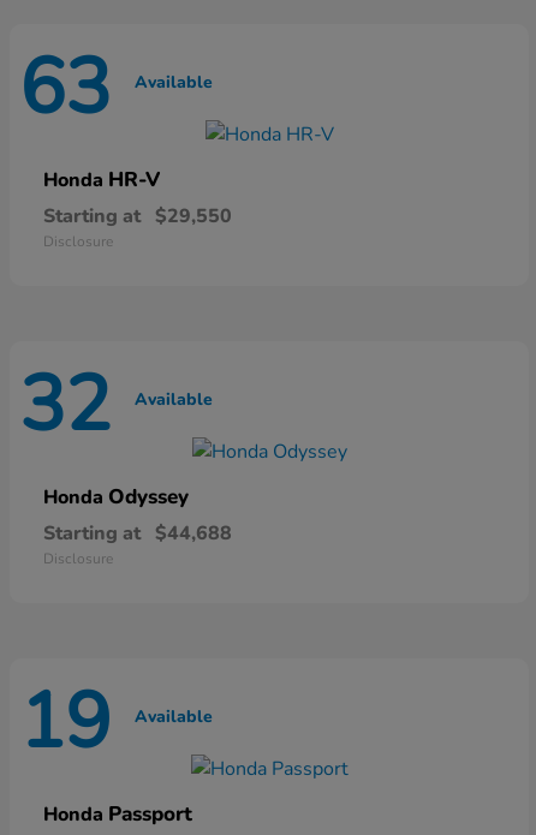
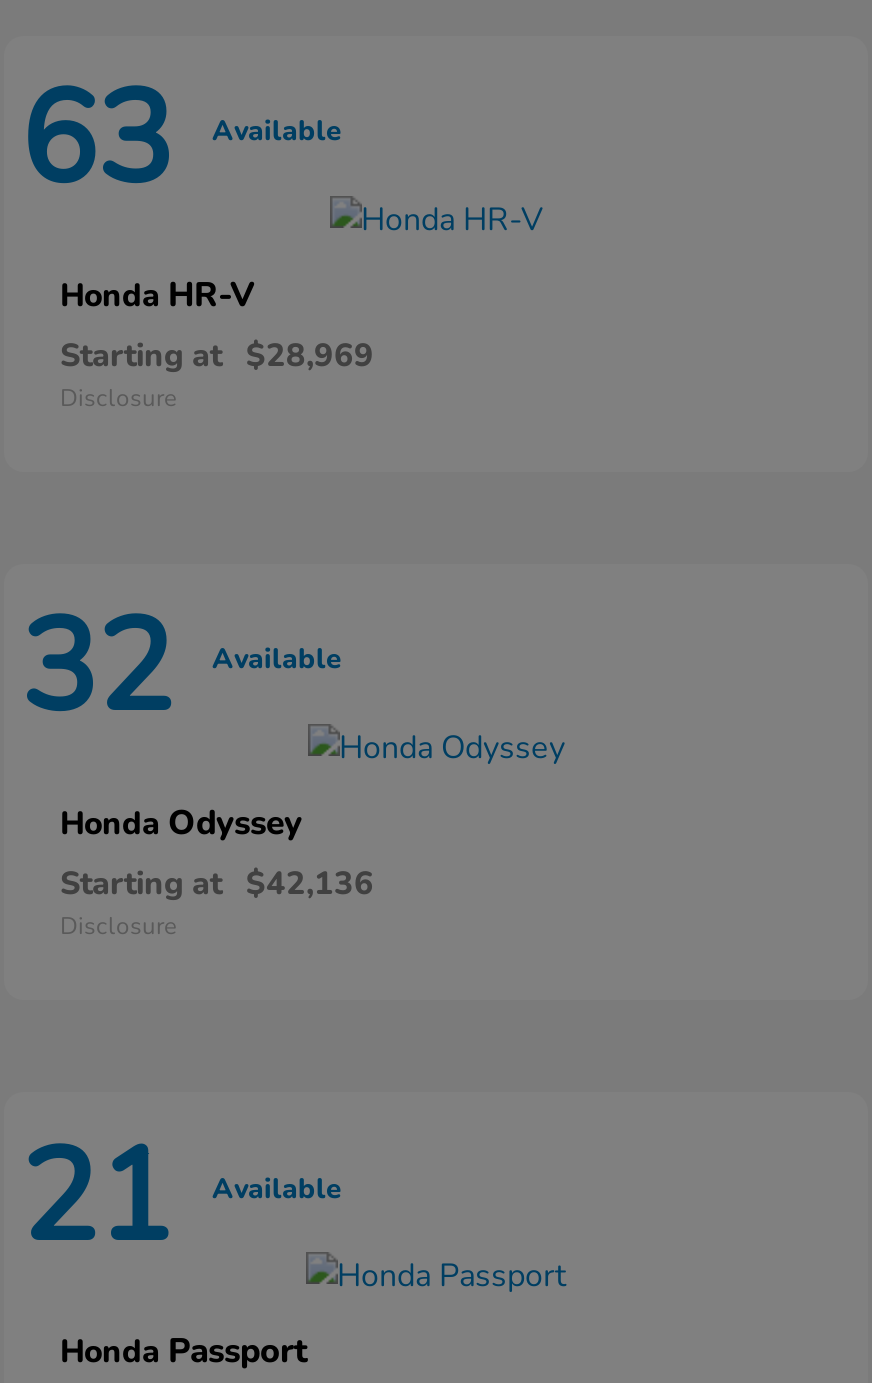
[43,203,232,230] Starting at $29,550 -> [60,333,374,377] Starting at $28,969
[43,521,232,547] Starting at $44,688 -> [60,862,374,906] Starting at $42,136
[19,669,213,775] 19 Available -> [20,1109,342,1285] 21 Available

